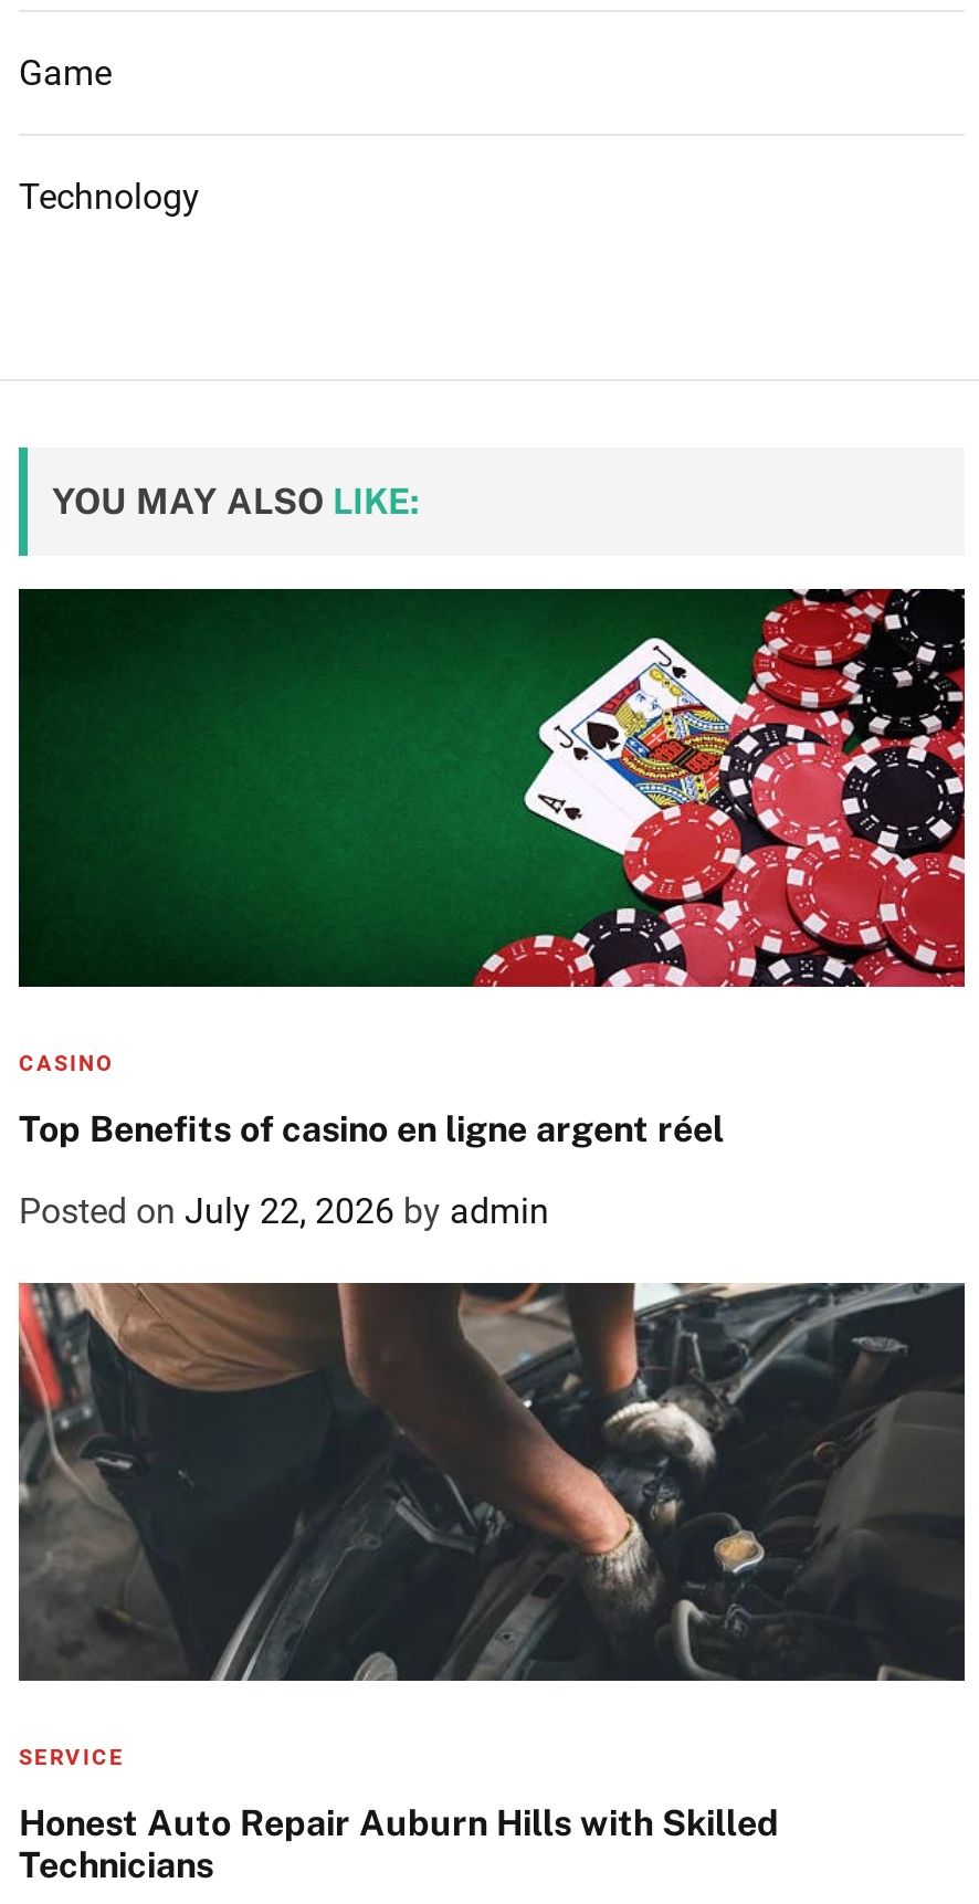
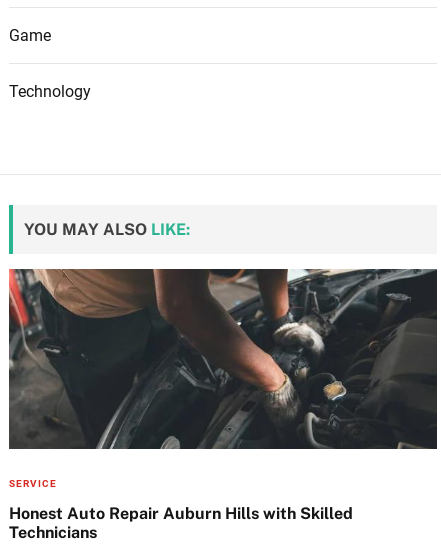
[17,587,967,1233] [image] | CASINO | Top Benefits of casino en ligne argent réel | Posted on July 22, 2026 by admin -> none

